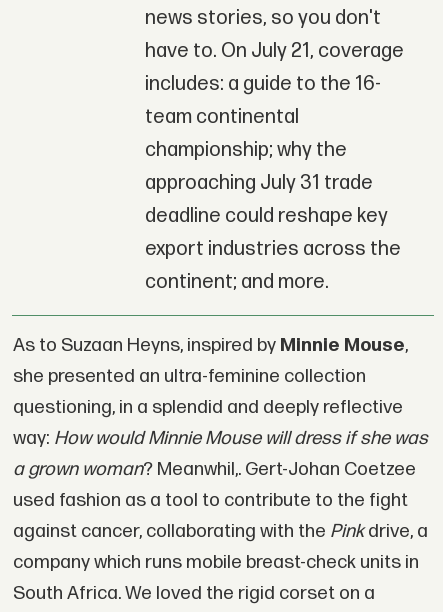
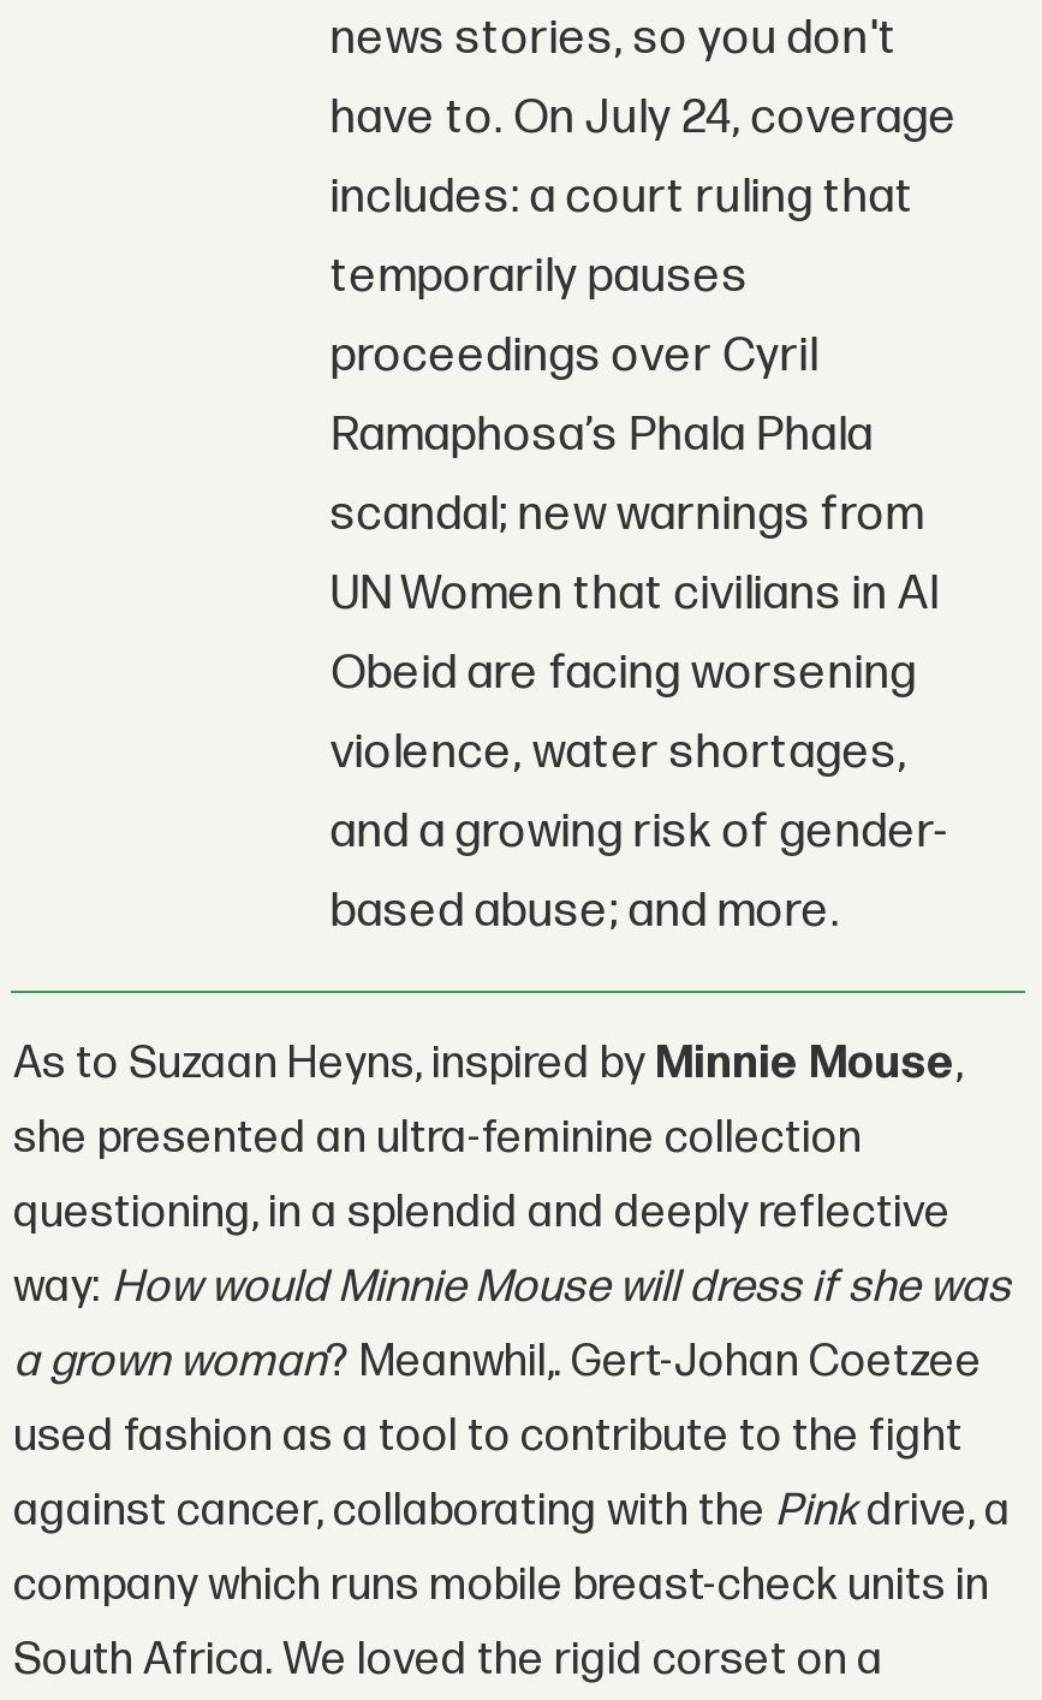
[145,39,404,294] have to. On July 21, coverage | includes: a guide to the 16- | team continental | championship; why the | approaching July 31 trade | deadline could reshape key | export industries across the | continent; and more. -> [330,90,958,941] have to. On July 24, coverage | includes: a court ruling that | temporarily pauses | proceedings over Cyril | Ramaphosa’s Phala Phala | scandal; new warnings from | UN Women that civilians in Al | Obeid are facing worsening | violence, water shortages, | and a growing risk of gender- | based abuse; and more.

